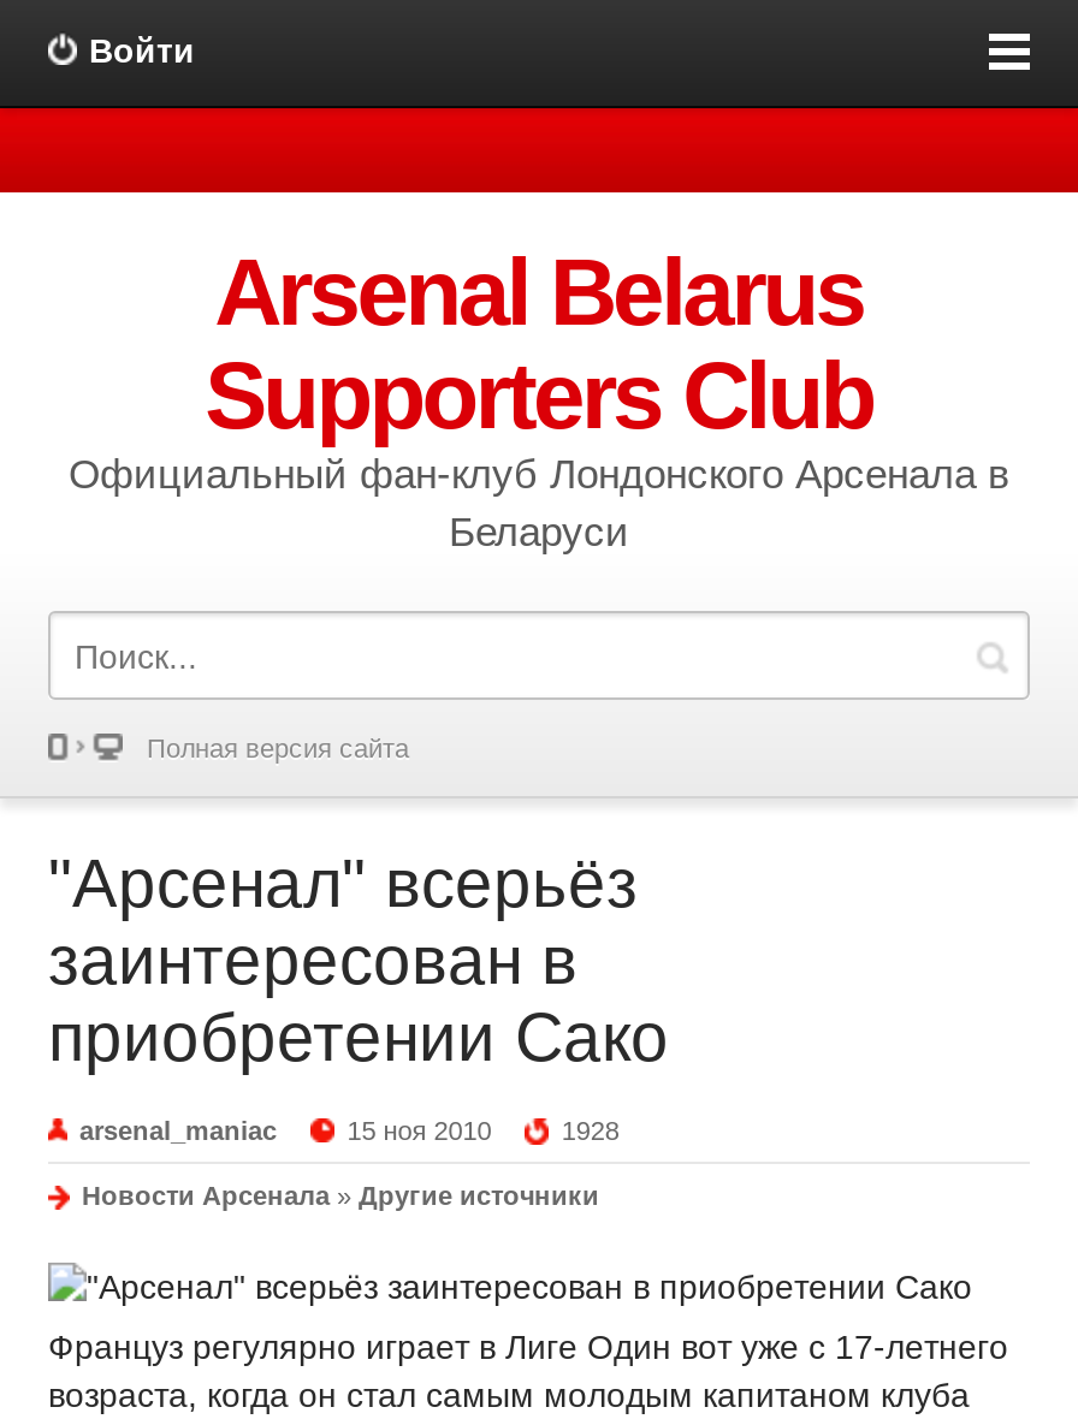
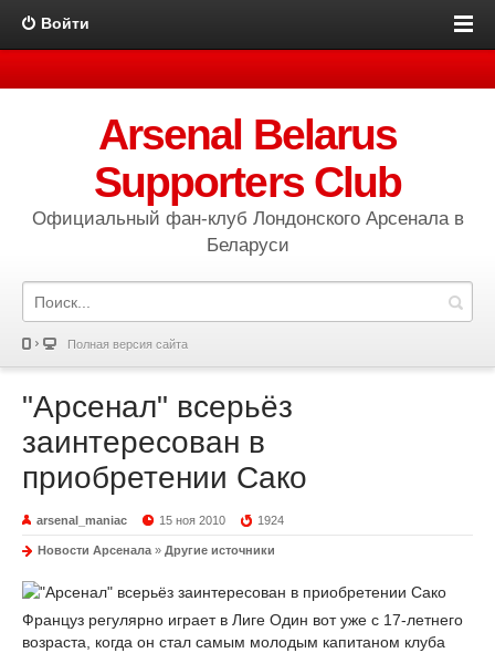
[562,1116,619,1145] 1928 -> [258,514,284,527] 1924

